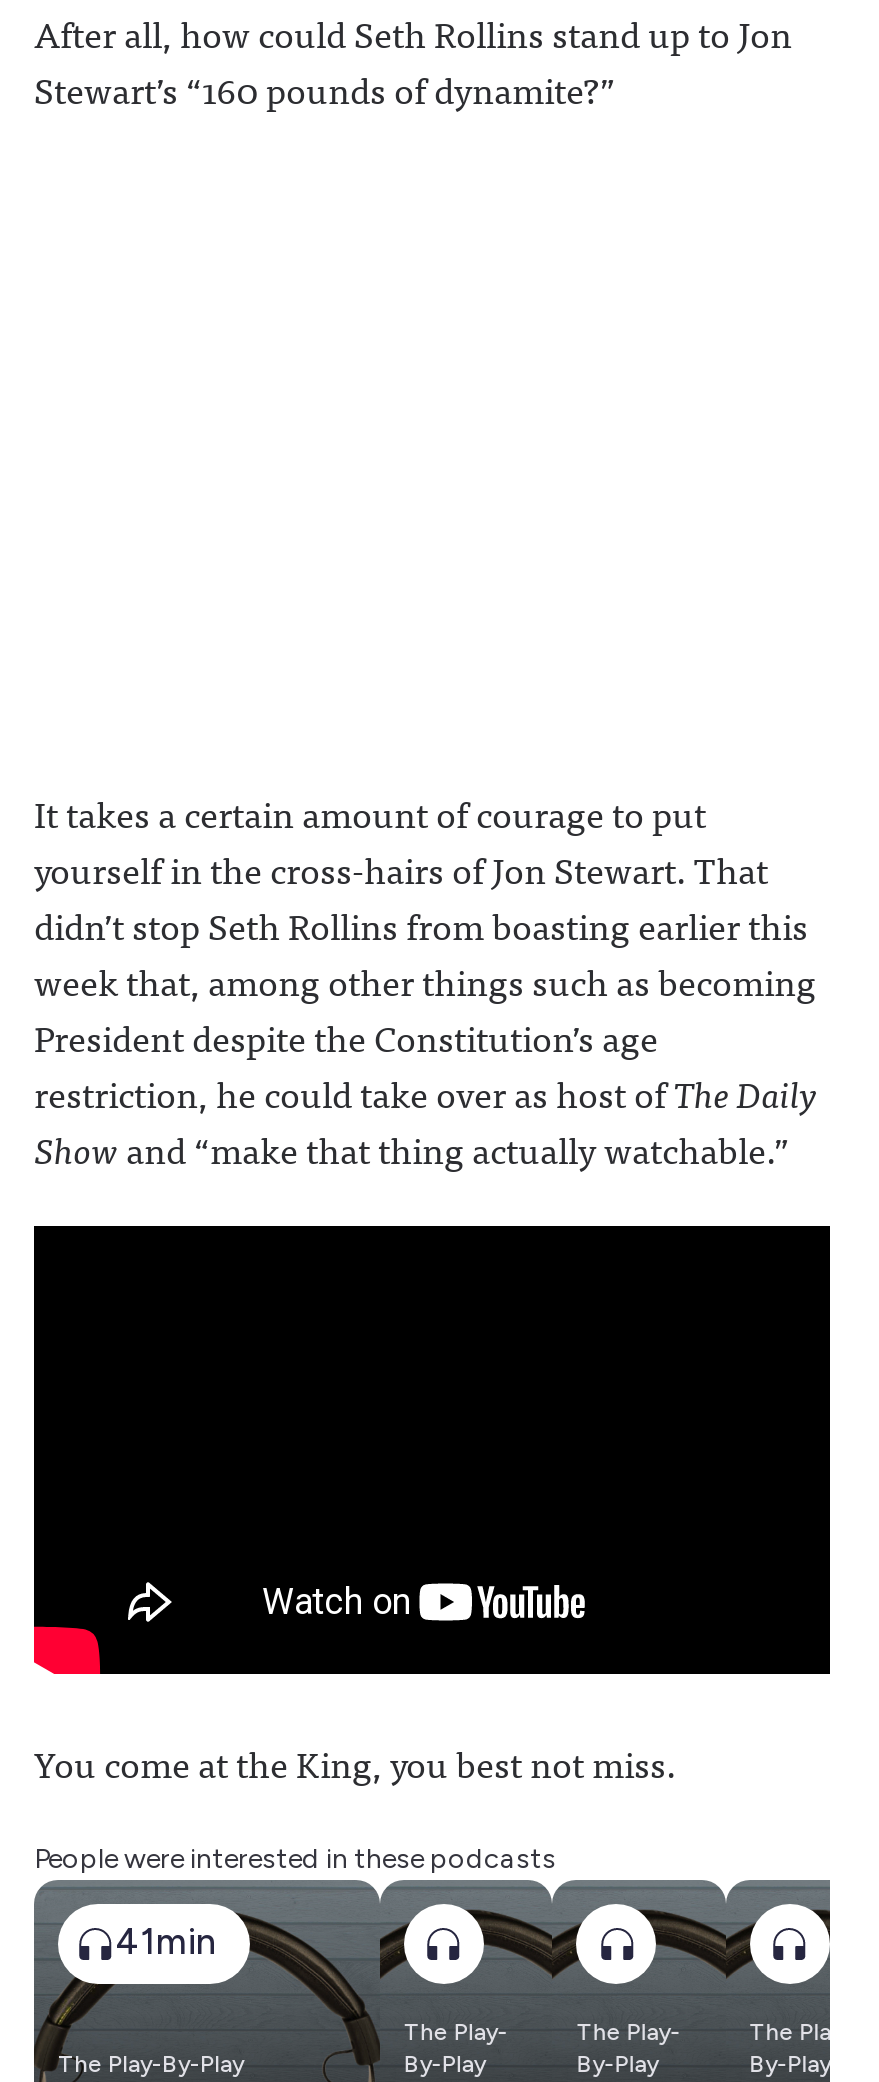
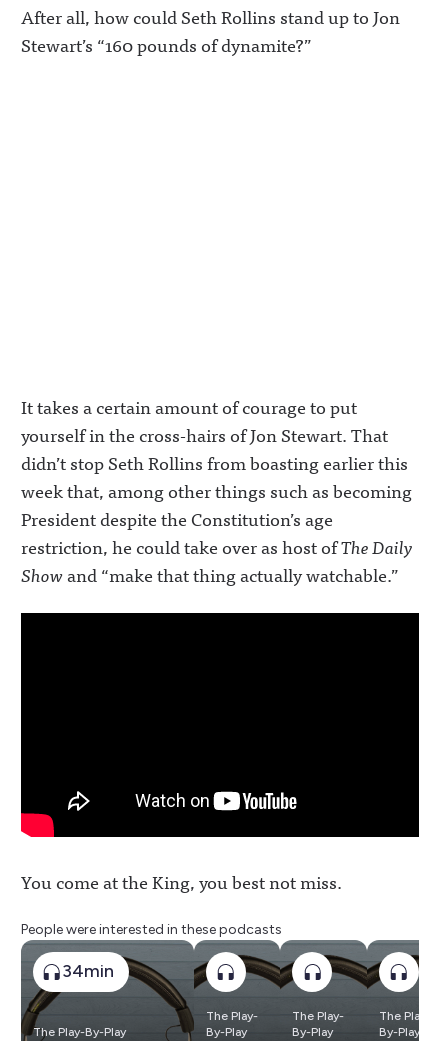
[116,1921,216,1965] 41min -> [62,960,114,982] 34min

